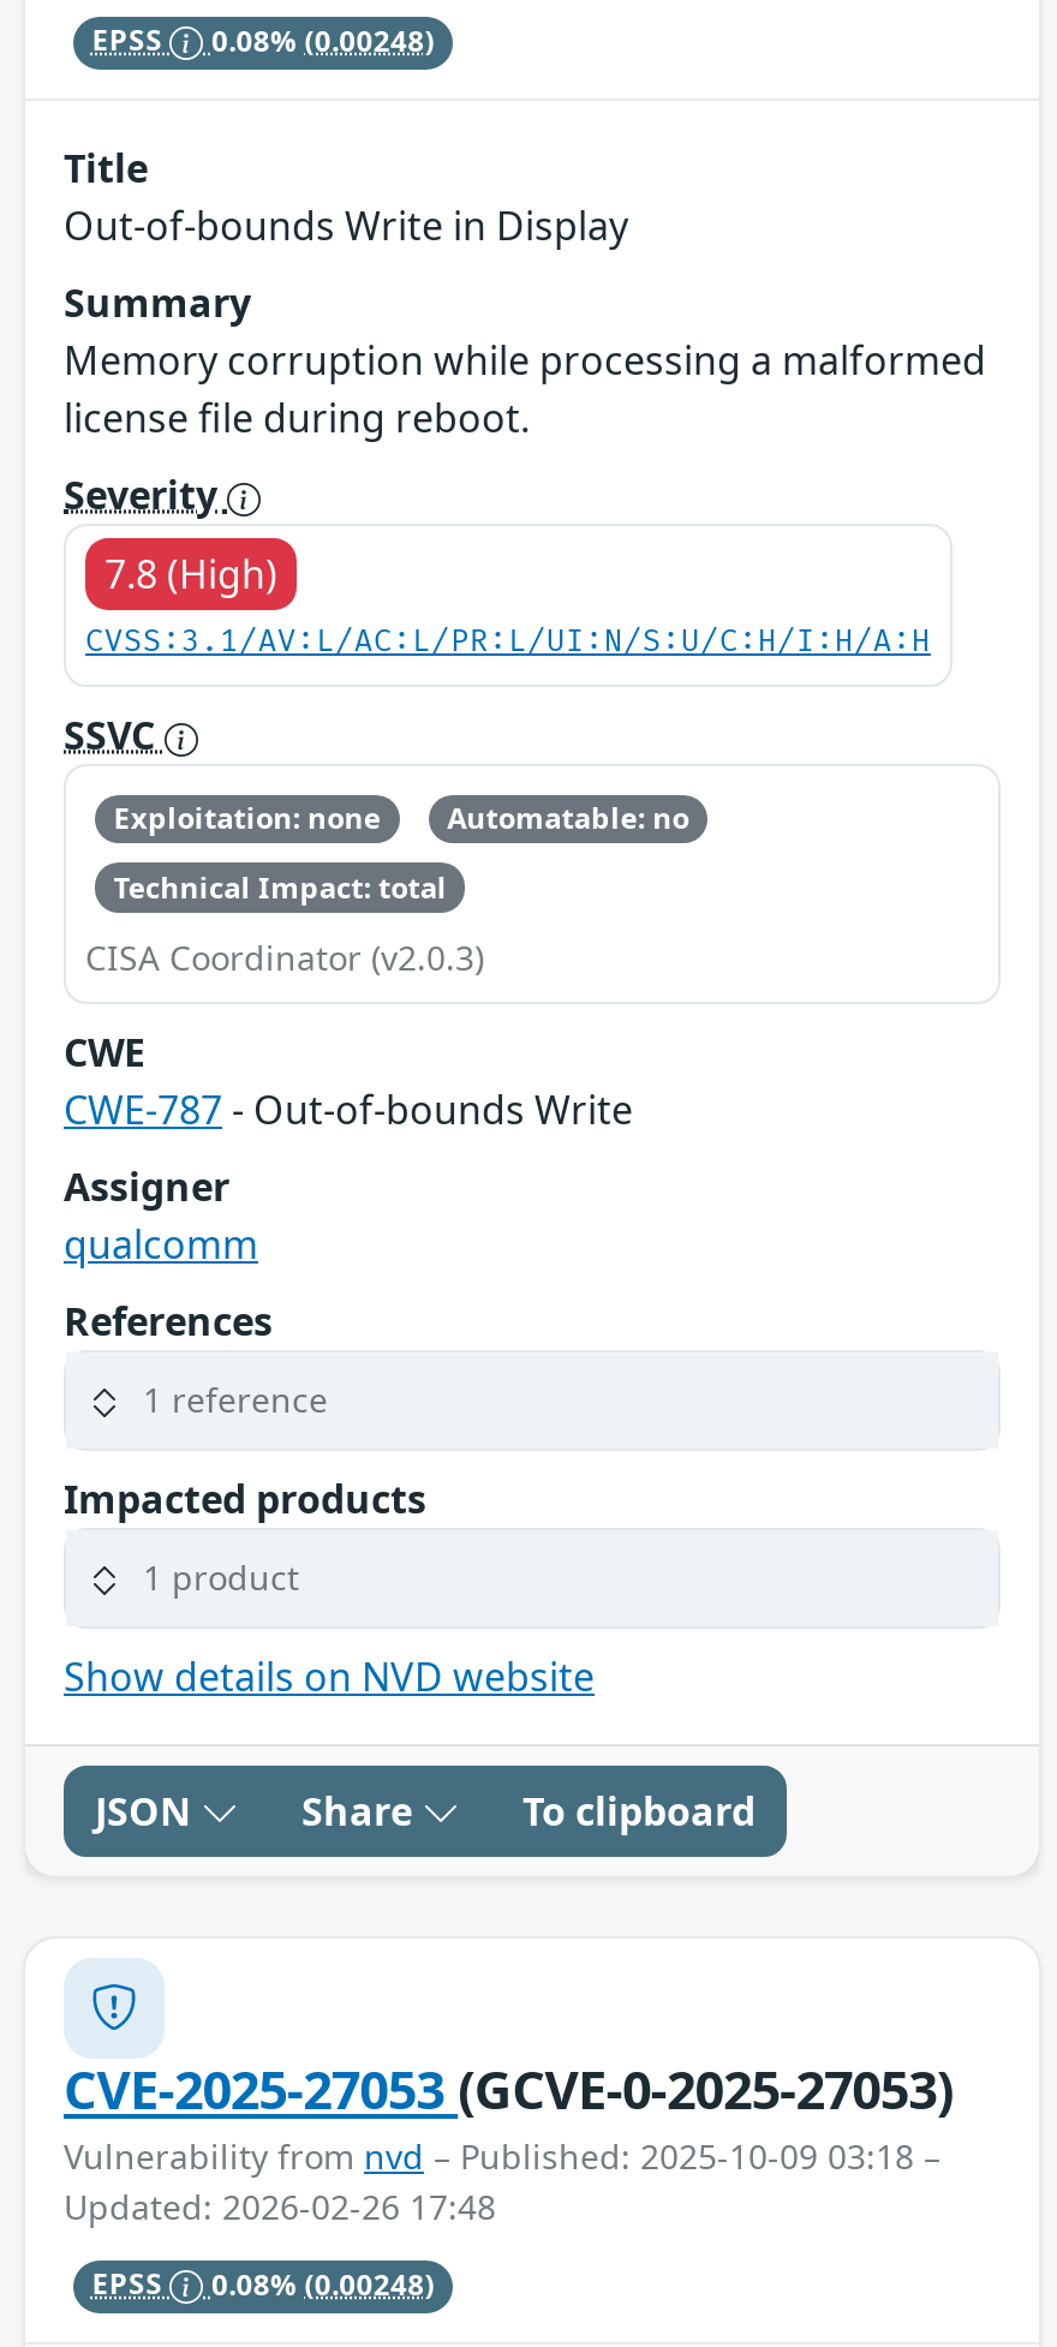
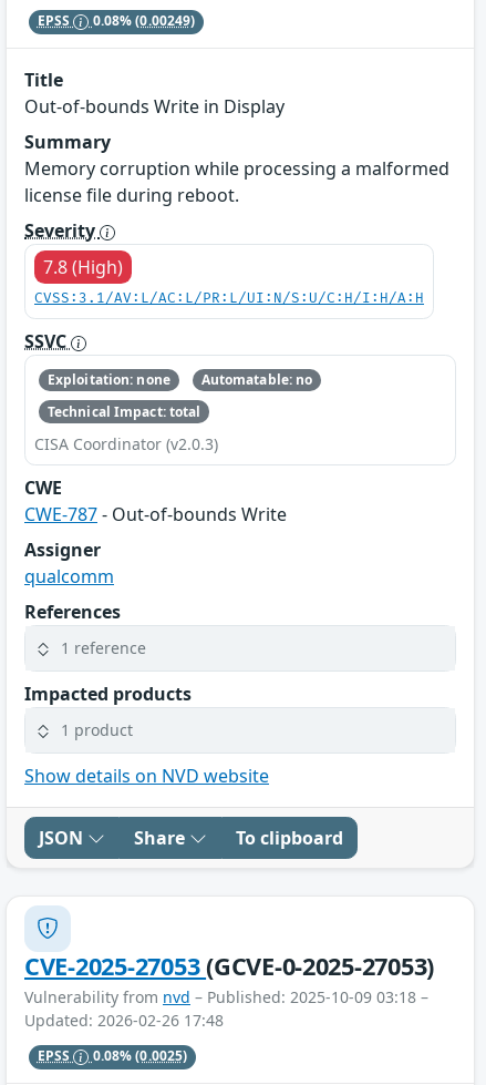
[92,19,435,60] EPSS 0.08% (0.00248) -> [37,11,195,30] EPSS 0.08% (0.00249)
[92,2263,435,2304] EPSS 0.08% (0.00248) -> [37,1046,187,1065] EPSS 0.08% (0.0025)

